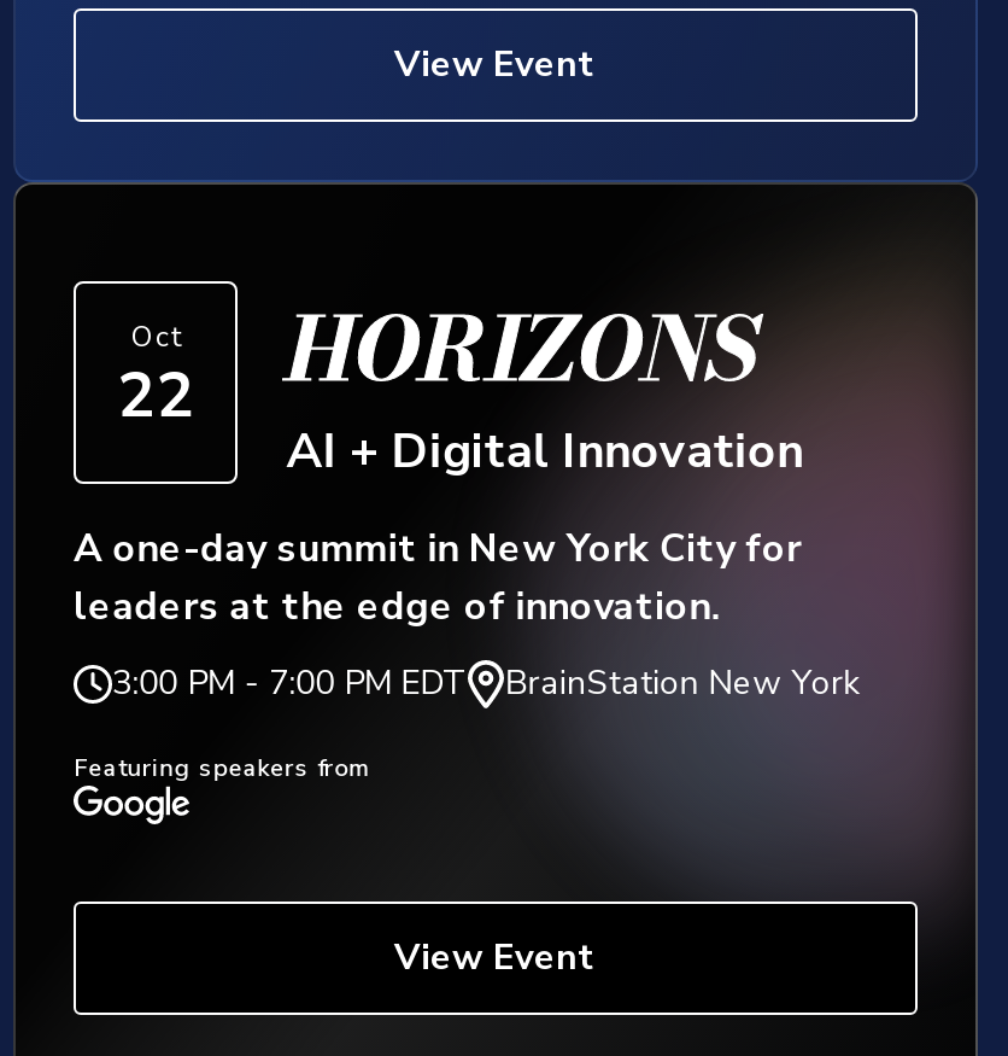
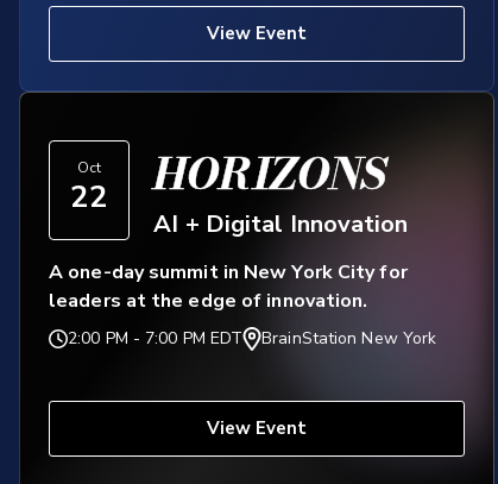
[112,661,860,706] 3:00 PM - 7:00 PM EDT BrainStation New York -> [68,327,436,350] 2:00 PM - 7:00 PM EDT BrainStation New York
[74,752,371,786] Featuring speakers from -> none

